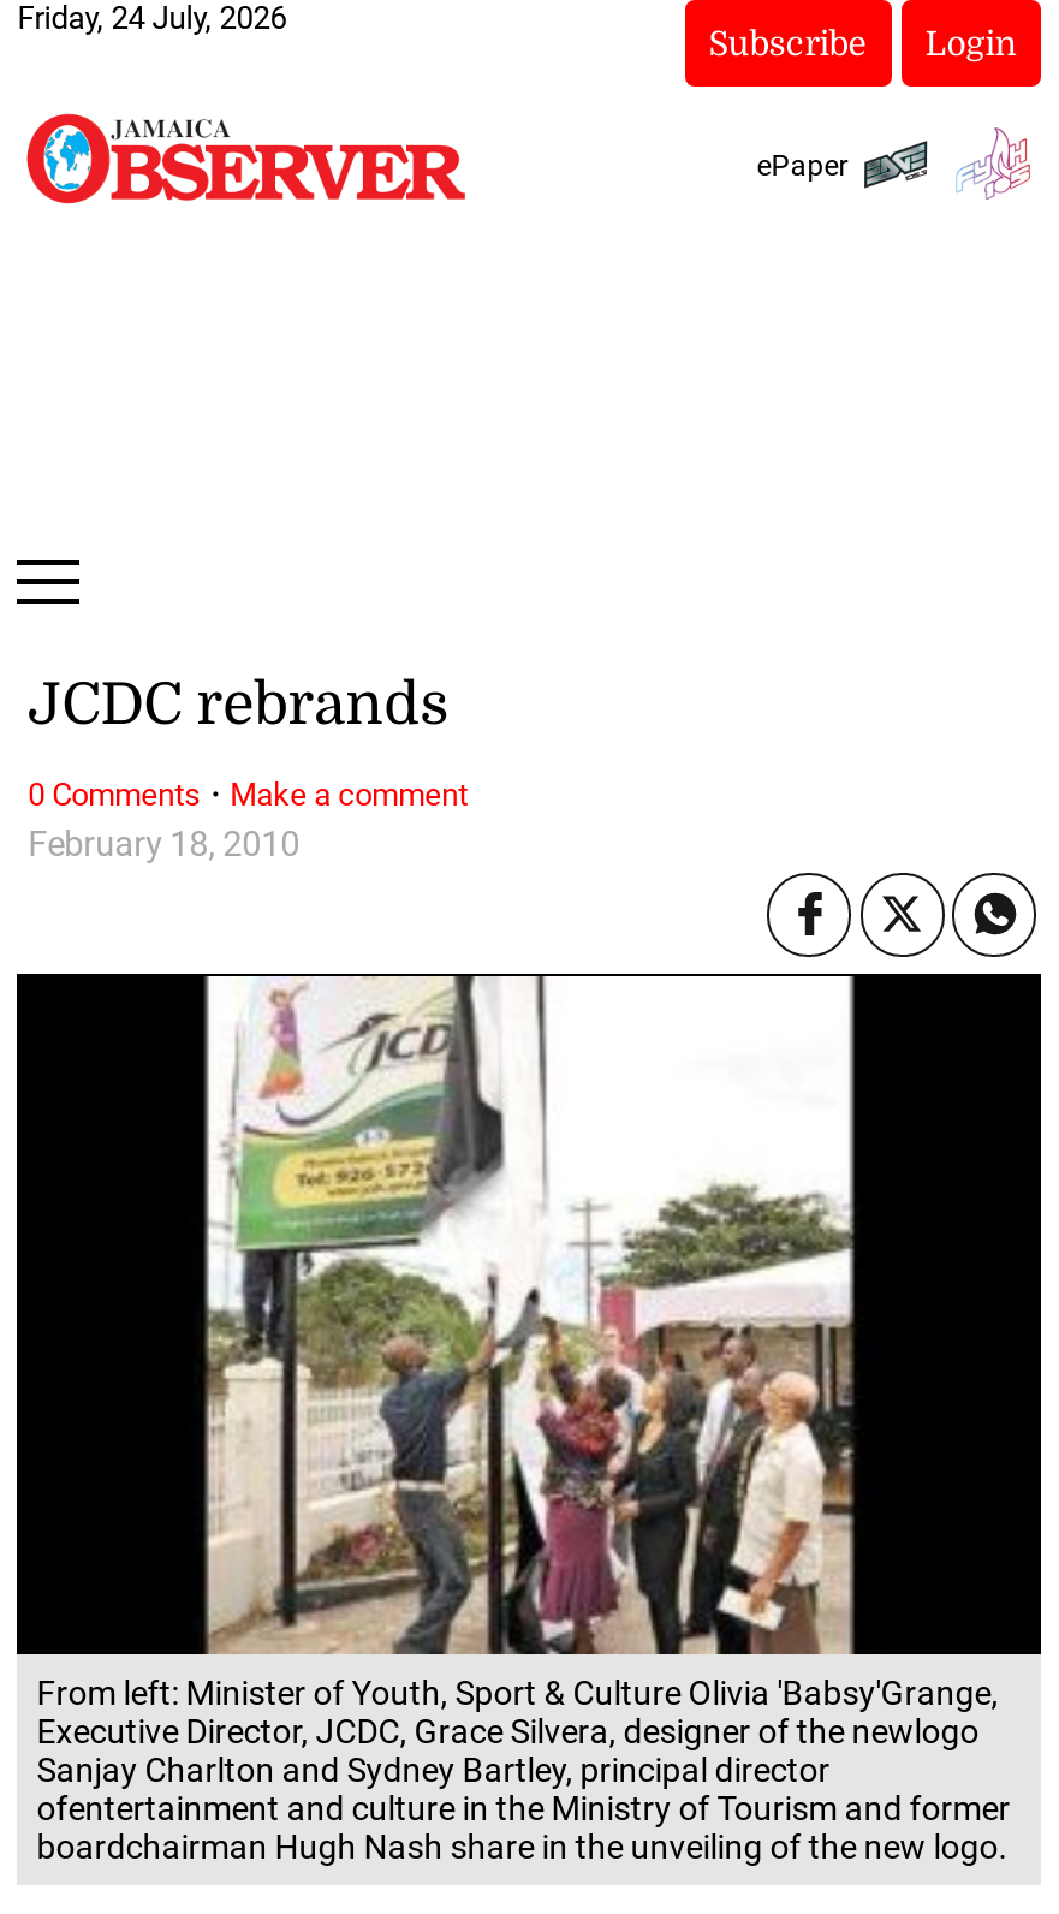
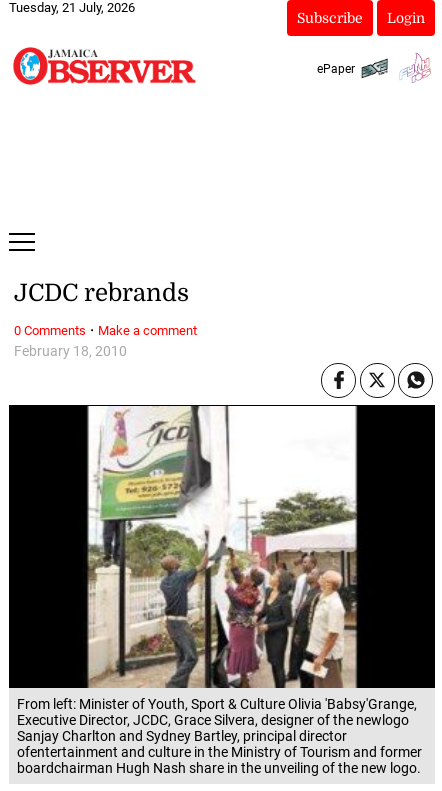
[17,0,287,36] Friday, 24 July, 2026 -> [9,0,135,15] Tuesday, 21 July, 2026

